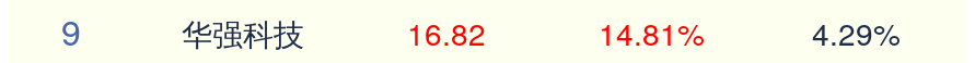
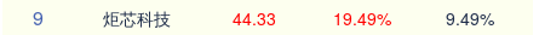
[182,11,304,54] 华强科技 -> [103,6,171,30] 炬芯科技
[407,11,486,54] 16.82 -> [232,6,276,30] 44.33
[599,11,704,54] 14.81% -> [332,6,391,30] 19.49%
[812,11,899,54] 4.29% -> [445,6,494,30] 9.49%

